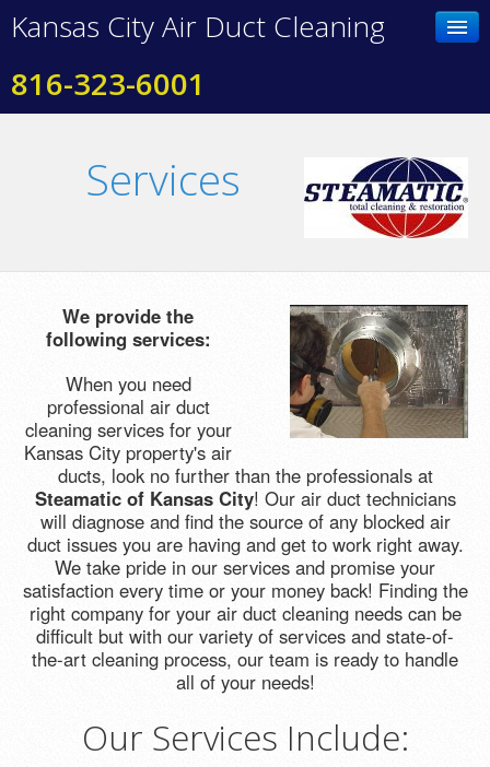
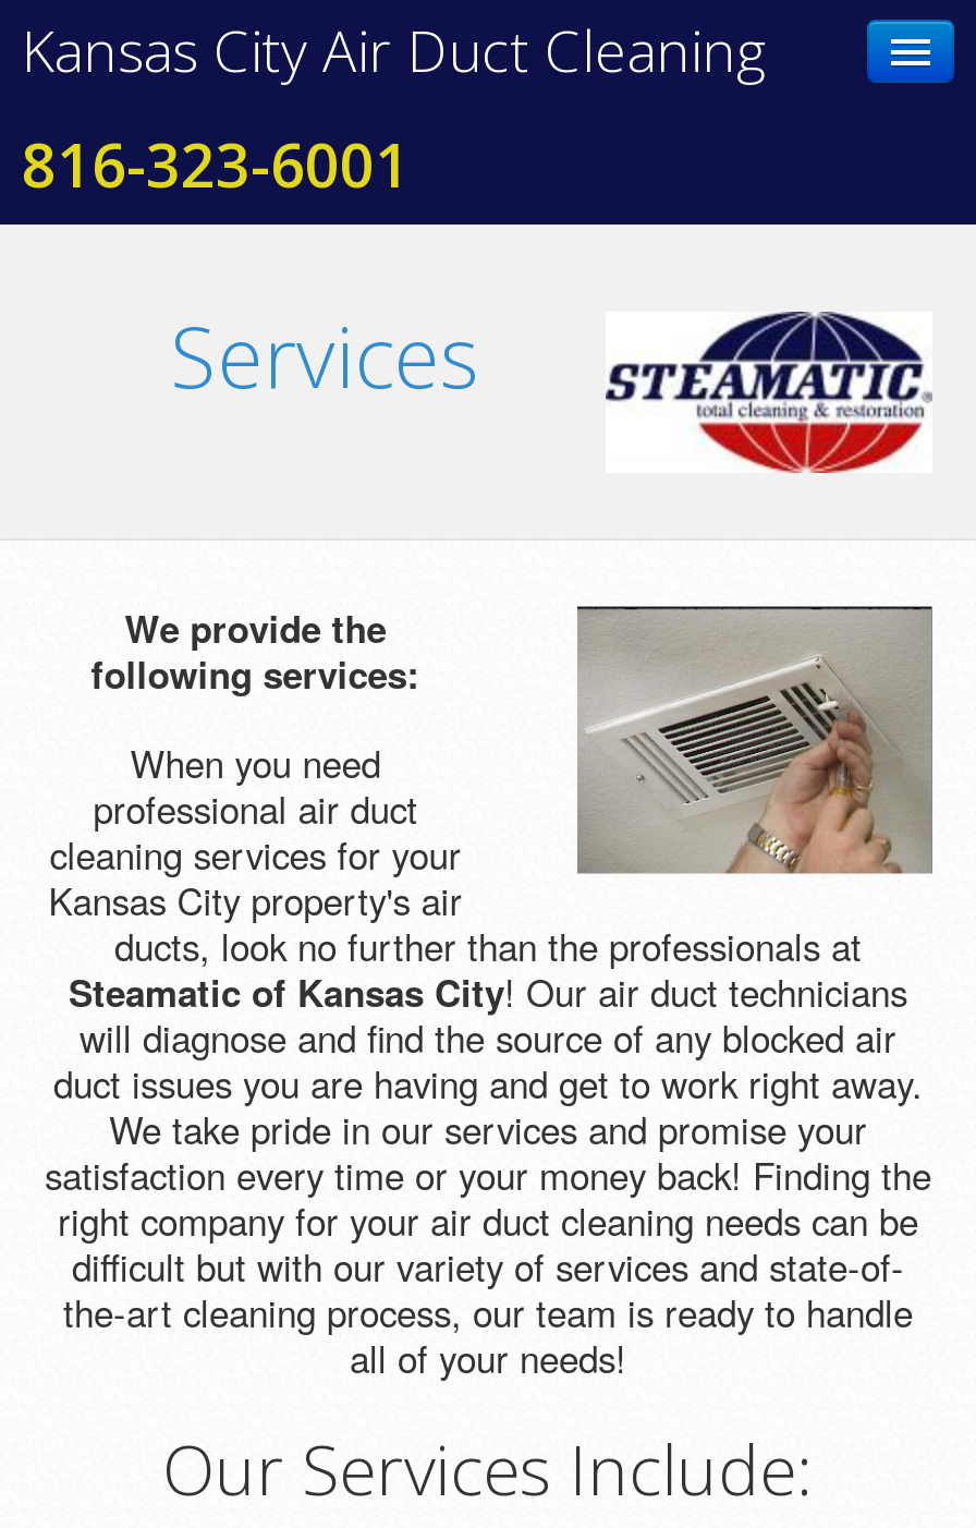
[290,305,467,438] [image] -> [577,606,928,874] [image]

